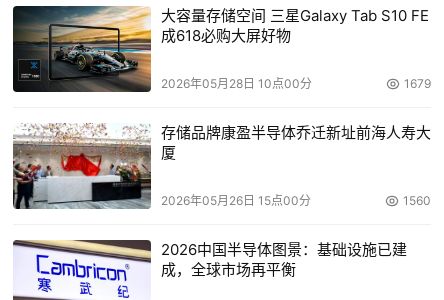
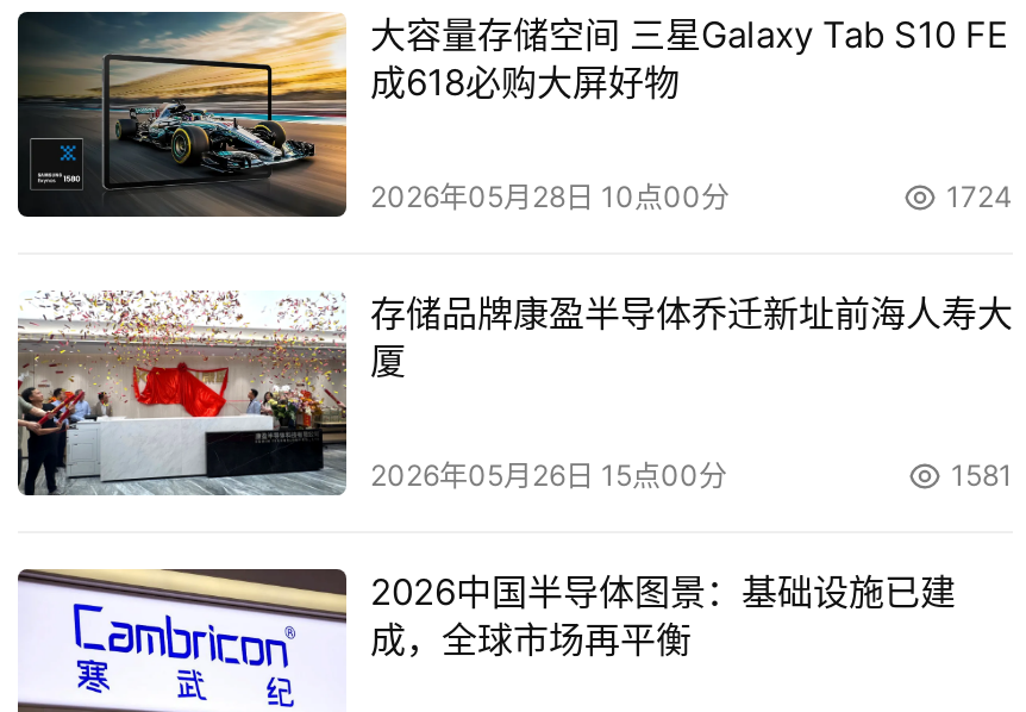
[404,76,431,91] 1679 -> [946,179,1013,214] 1724
[403,193,431,208] 1560 -> [951,458,1013,493] 1581

